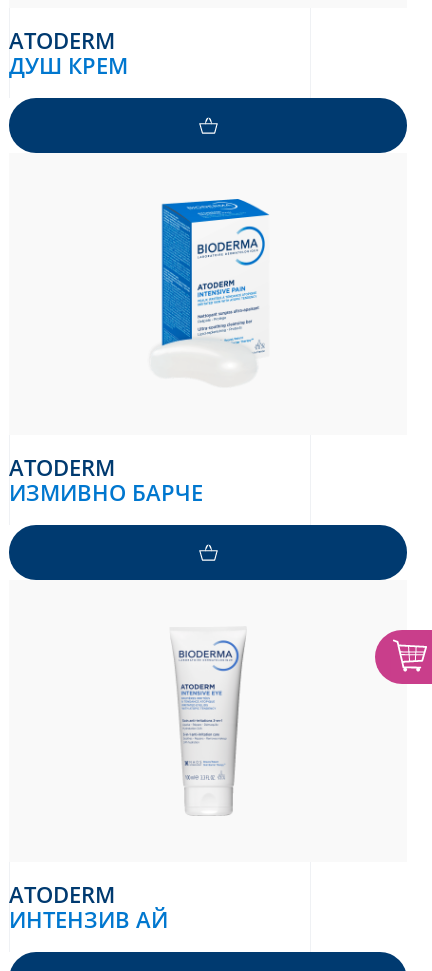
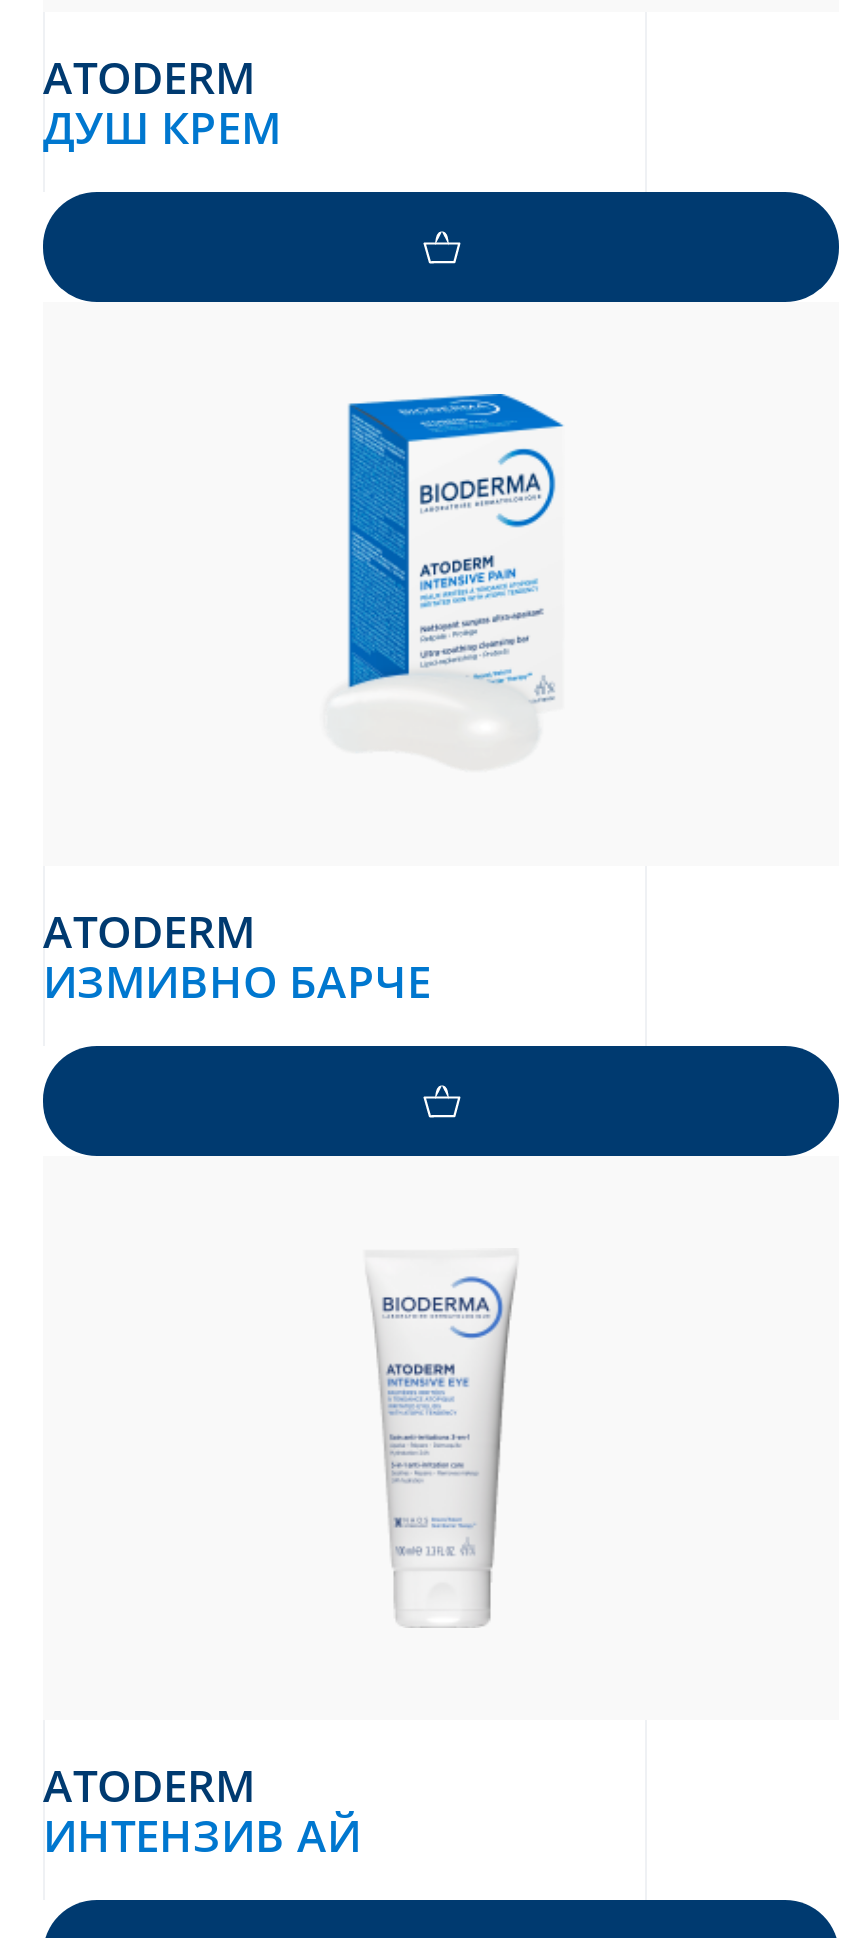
[374,629,429,685] [image] -> none

